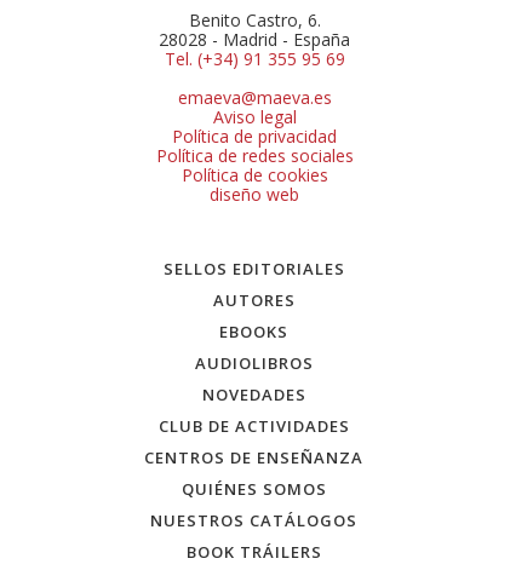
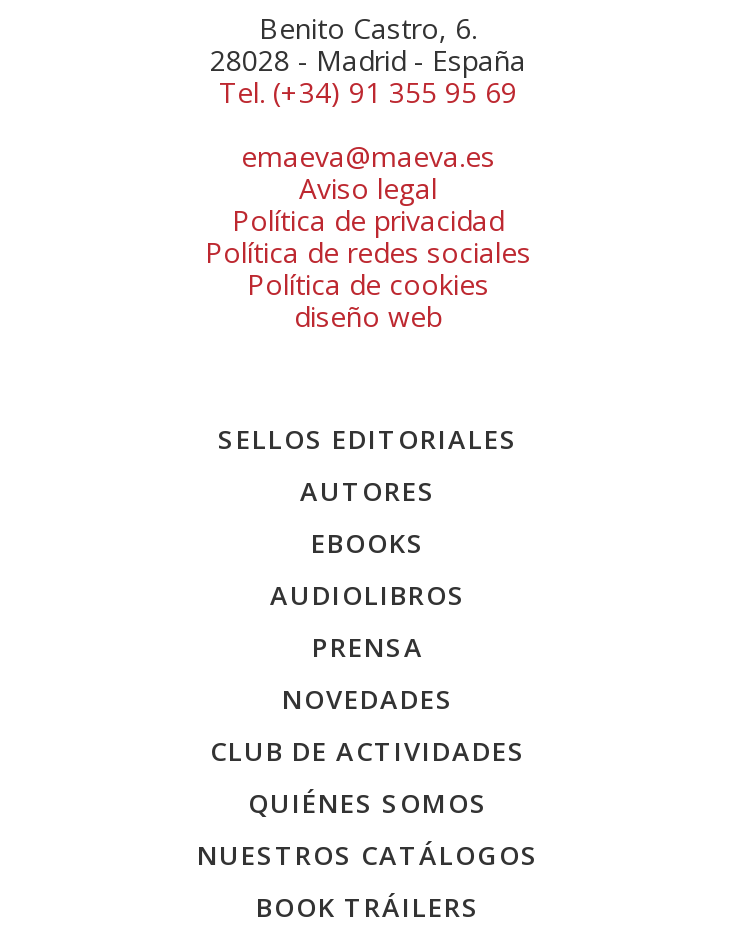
none -> [312,629,424,665] PRENSA
moved [159,384,350,437] -> [210,681,526,769]: NOVEDADES | CLUB DE ACTIVIDADES
[145,447,364,468] CENTROS DE ENSEÑANZA -> none

